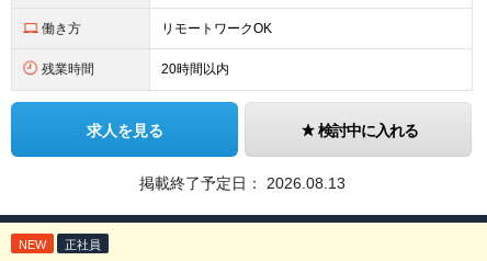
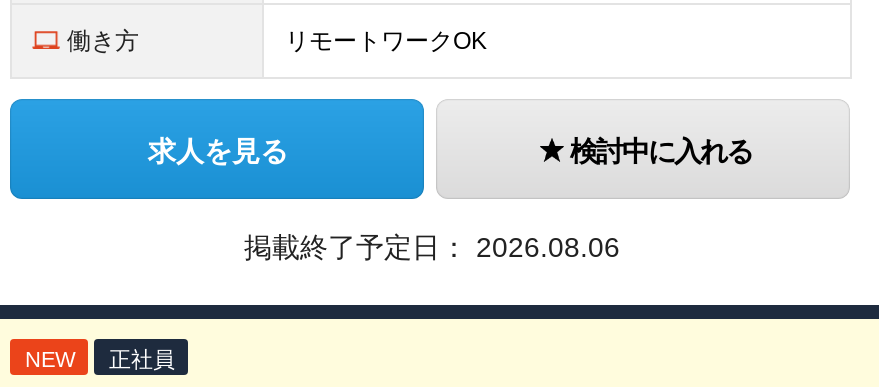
[42,61,230,77] 残業時間 | 20時間以内 -> none
[139,174,346,192] 掲載終了予定日：2026.08.13 -> [244,231,620,263] 掲載終了予定日：2026.08.06

